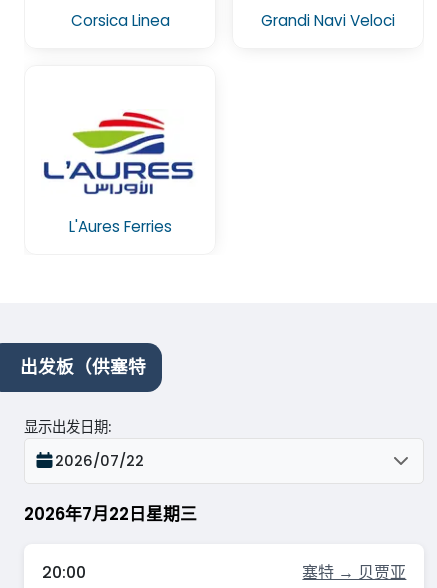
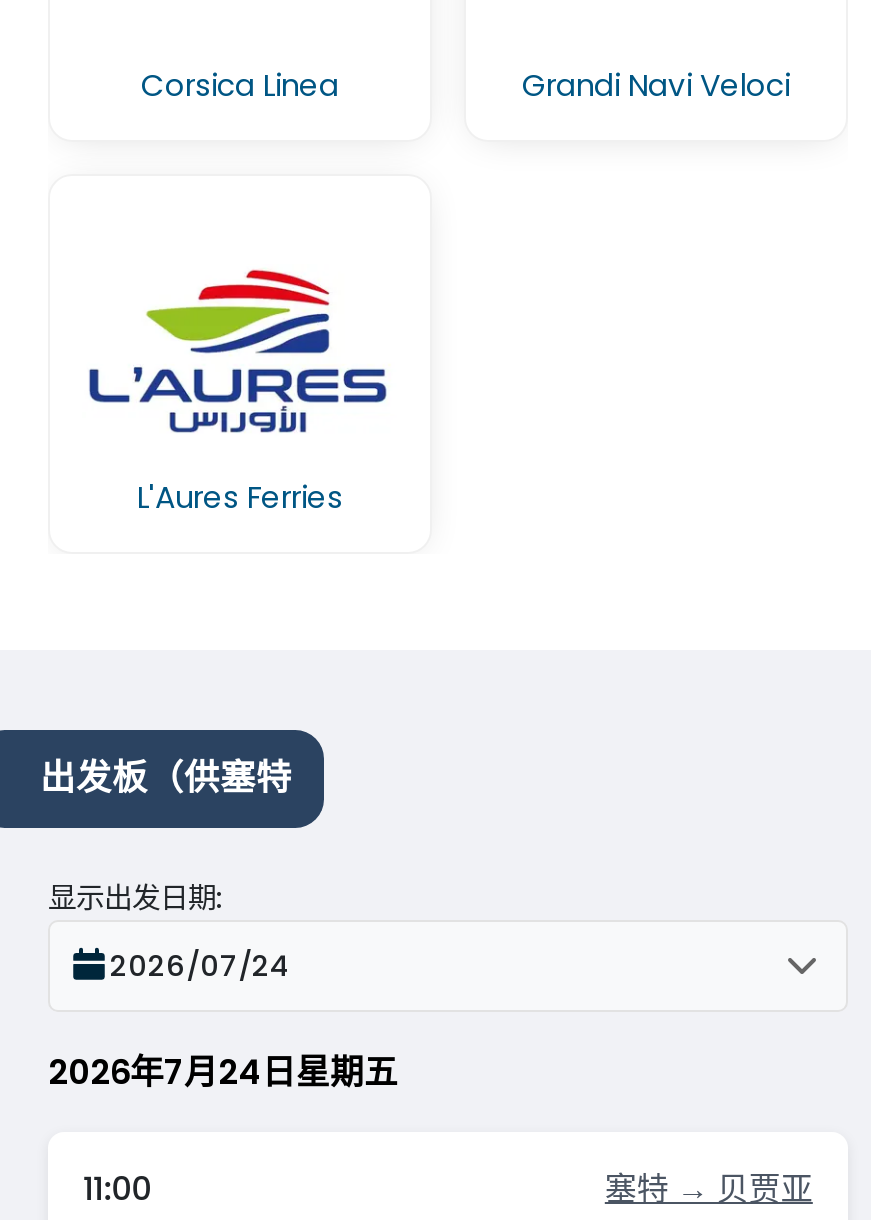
[55,451,144,471] 2026/07/22 -> [110,946,290,986] 2026/07/24
[24,502,197,526] 2026年7月22日星期三 -> [48,1048,398,1096] 2026年7月24日星期五
[42,561,86,584] 20:00 -> [83,1167,151,1213] 11:00

